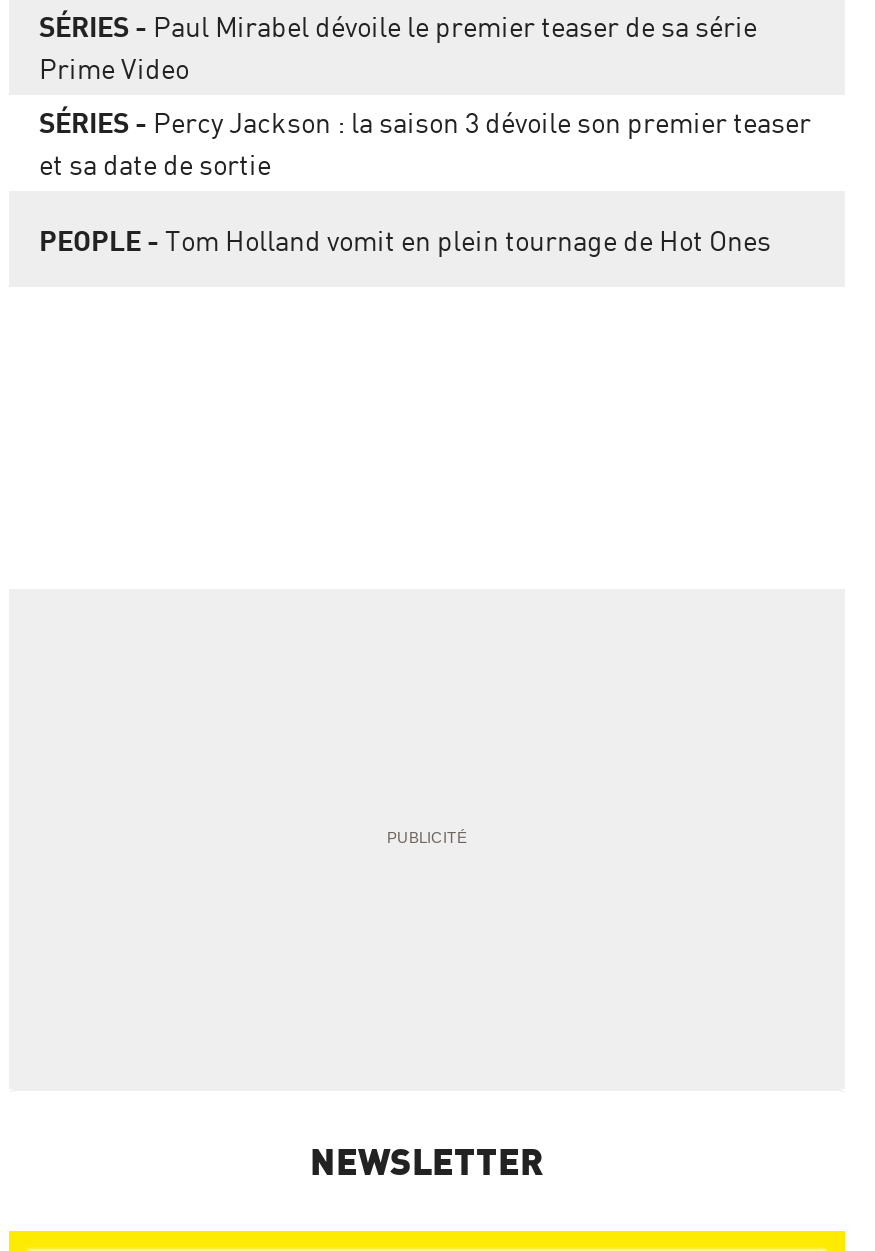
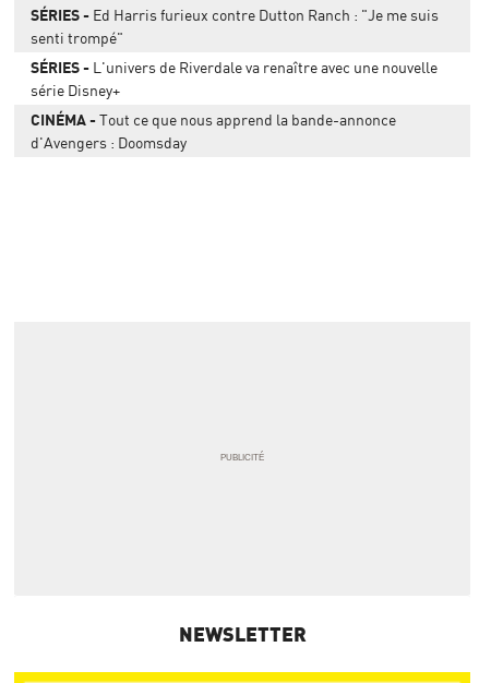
[39,10,757,86] Paul Mirabel dévoile le premier teaser de sa série | Prime Video -> [31,6,439,47] Ed Harris furieux contre Dutton Ranch : "Je me suis | senti trompé"
[39,106,811,182] Percy Jackson : la saison 3 dévoile son premier teaser | et sa date de sortie -> [31,58,438,100] L'univers de Riverdale va renaître avec une nouvelle | série Disney+
[39,223,771,257] PEOPLE | Tom Holland vomit en plein tournage de Hot Ones -> [31,111,396,152] CINÉMA | Tout ce que nous apprend la bande-annonce | d'Avengers : Doomsday

